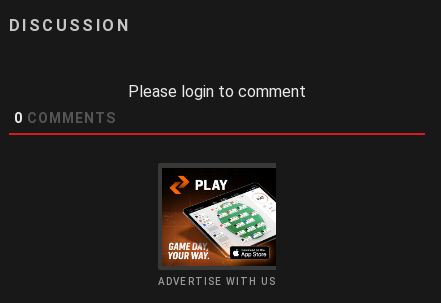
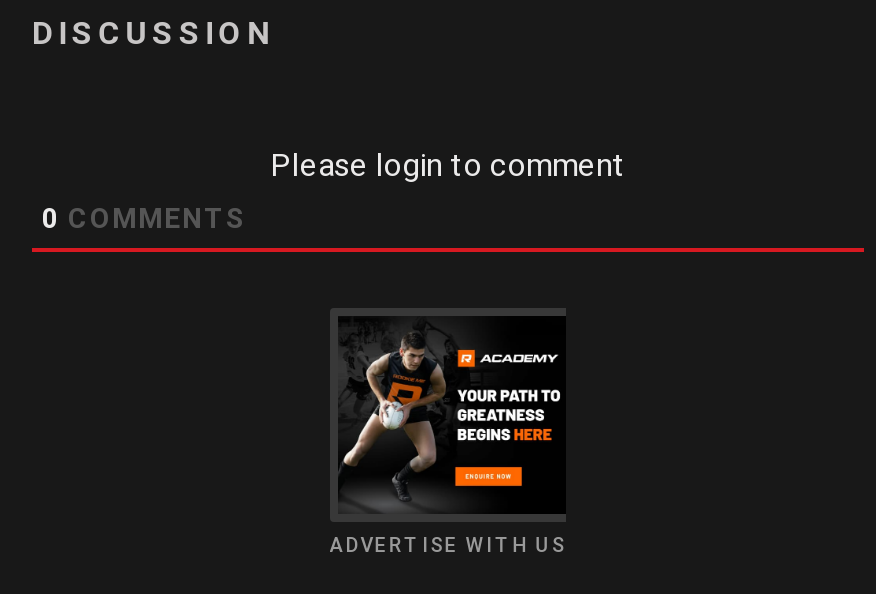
[162,171,277,266] [image] -> [336,322,568,514] [image]

